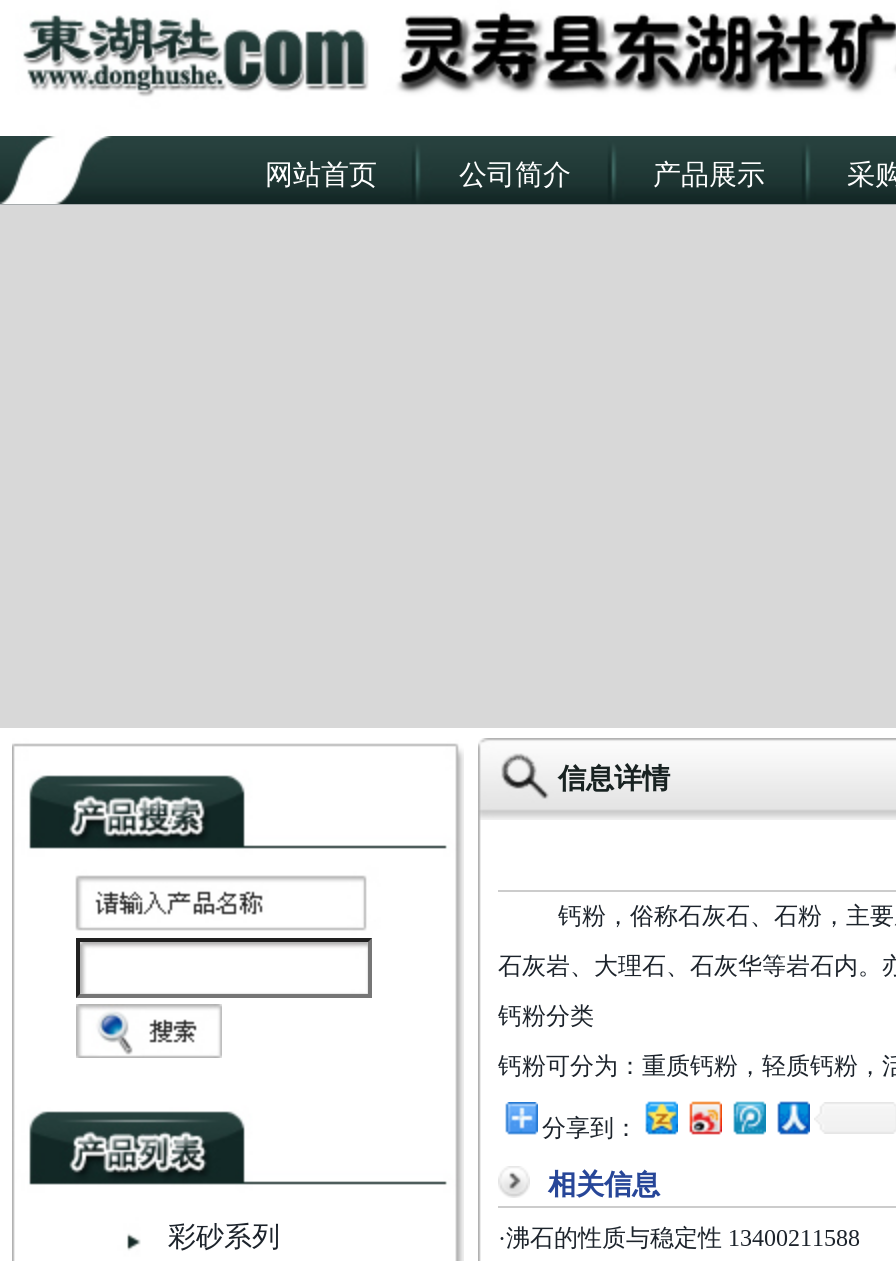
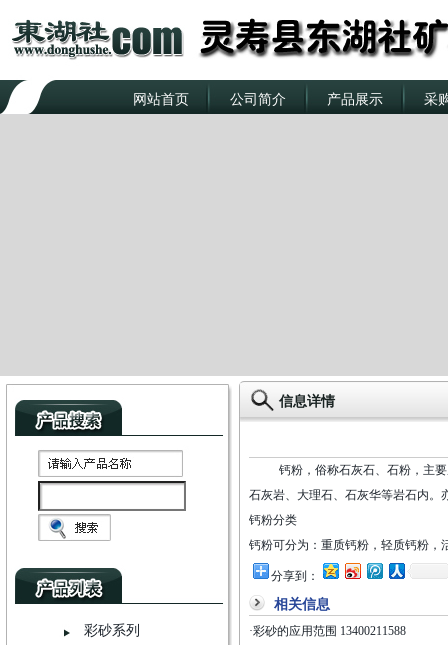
[498,1224,860,1252] ·沸石的性质与稳定性 13400211588 -> [249,624,406,638] ·彩砂的应用范围 13400211588

